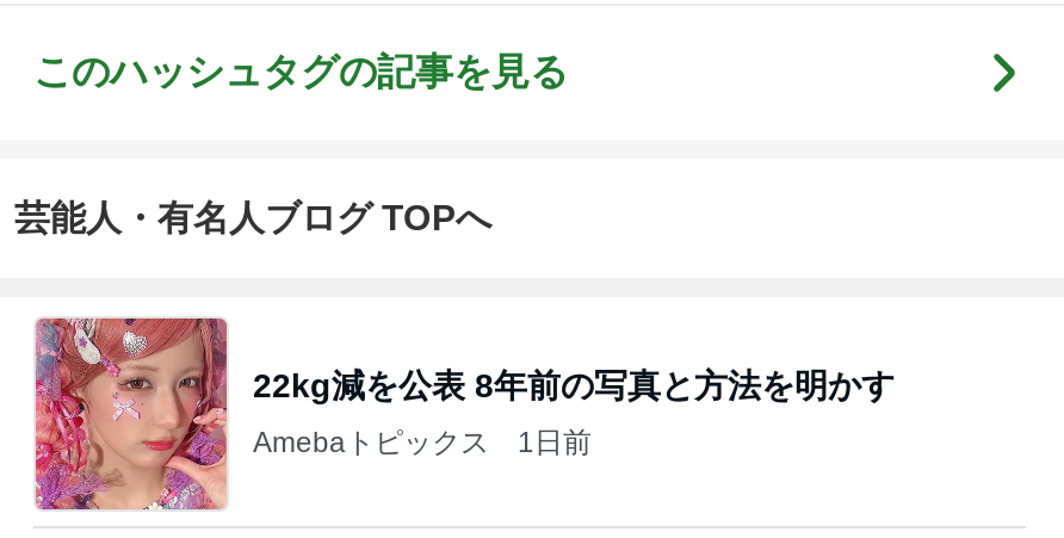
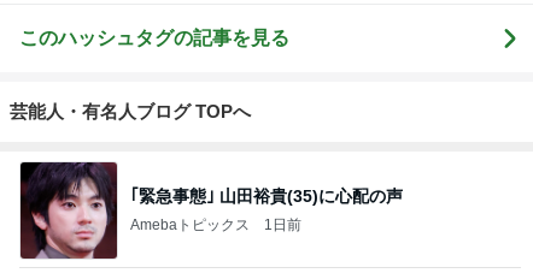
[33,316,895,512] [image] | 22kg減を公表 8年前の写真と方法を明かす -> [19,161,403,260] [image] | ｢緊急事態｣ 山田裕貴(35)に心配の声

